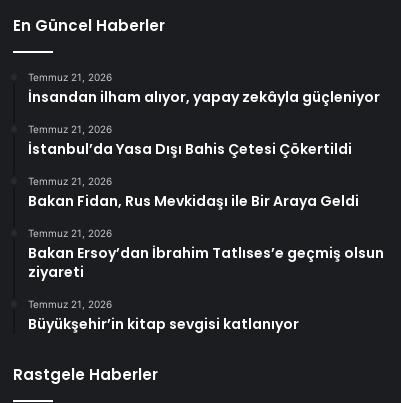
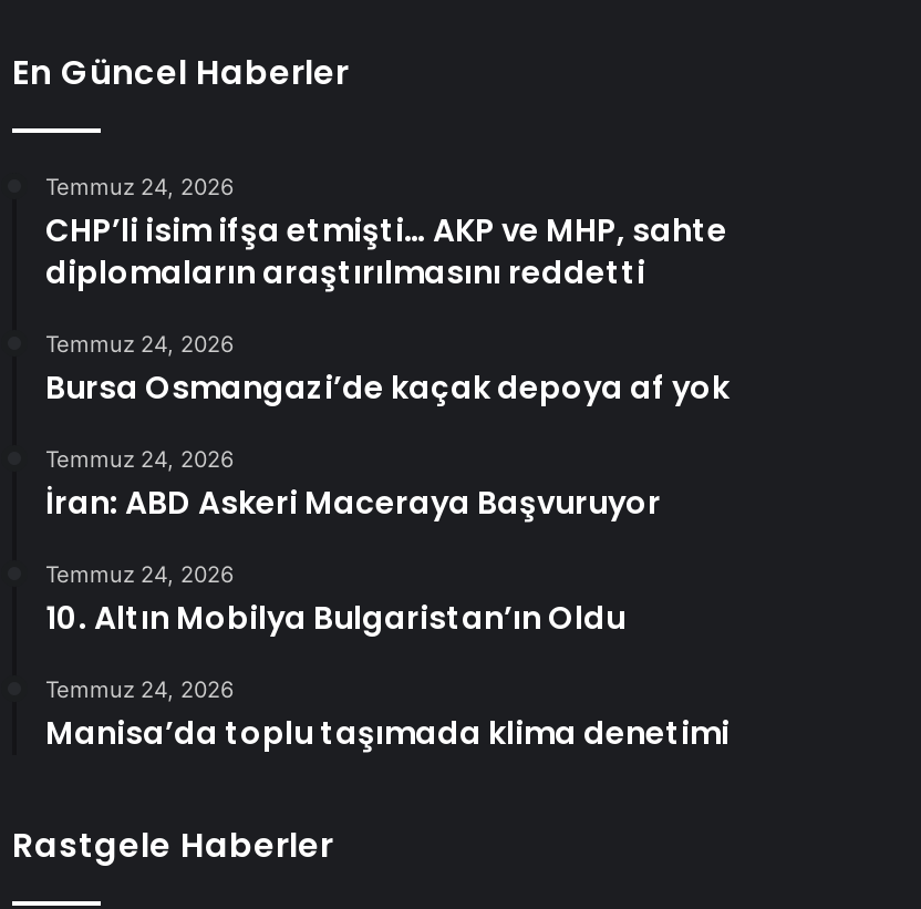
[28,70,380,106] Temmuz 21, 2026 | İnsandan ilham alıyor, yapay zekâyla güçleniyor -> [45,172,727,293] Temmuz 24, 2026 | CHP’li isim ifşa etmişti… AKP ve MHP, sahte | diplomaların araştırılmasını reddetti
[28,122,352,158] Temmuz 21, 2026 | İstanbul’da Yasa Dışı Bahis Çetesi Çökertildi -> [45,329,729,409] Temmuz 24, 2026 | Bursa Osmangazi’de kaçak depoya af yok
[28,174,359,210] Temmuz 21, 2026 | Bakan Fidan, Rus Mevkidaşı ile Bir Araya Geldi -> [45,444,661,524] Temmuz 24, 2026 | İran: ABD Askeri Maceraya Başvuruyor
[28,226,384,281] Temmuz 21, 2026 | Bakan Ersoy’dan İbrahim Tatlıses’e geçmiş olsun | ziyareti -> [45,559,625,639] Temmuz 24, 2026 | 10. Altın Mobilya Bulgaristan’ın Oldu
[28,297,299,333] Temmuz 21, 2026 | Büyükşehir’in kitap sevgisi katlanıyor -> [45,674,729,754] Temmuz 24, 2026 | Manisa’da toplu taşımada klima denetimi

